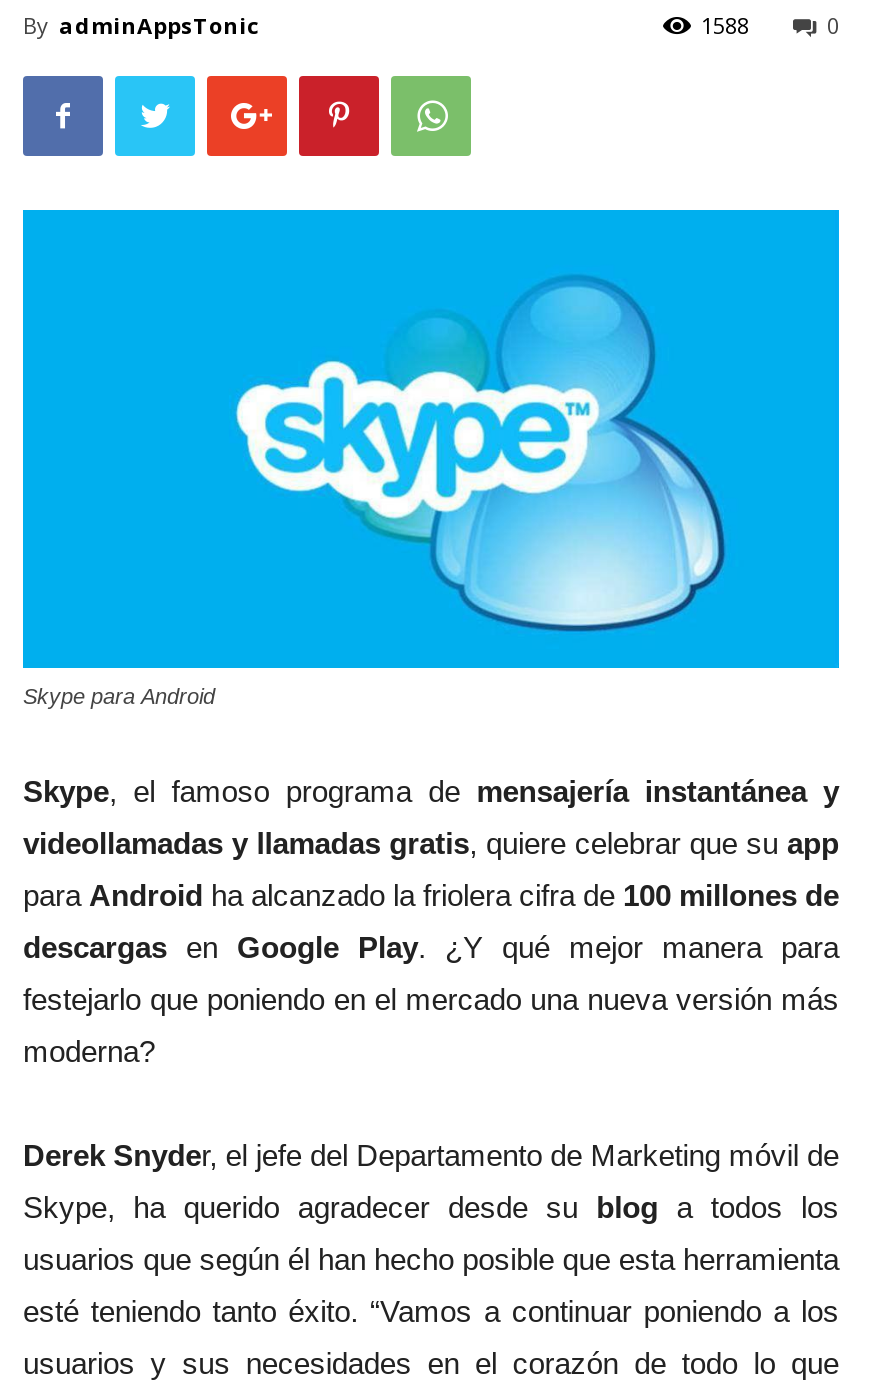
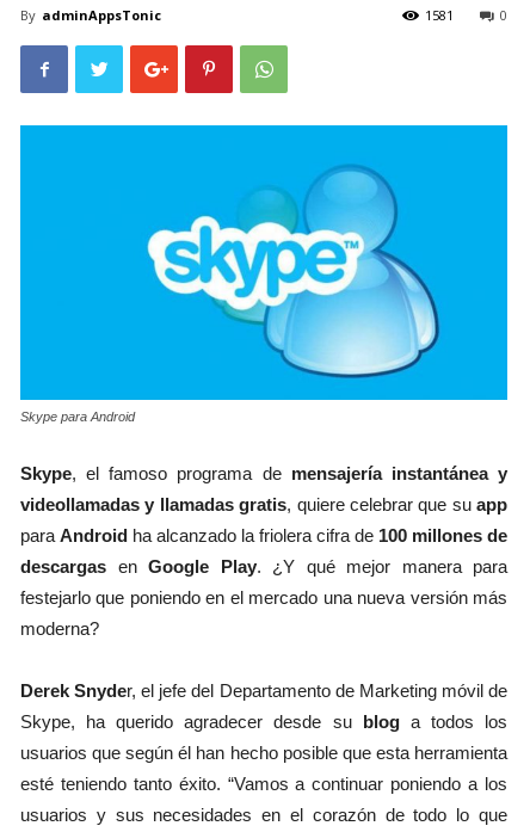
[701,10,749,40] 1588 -> [425,6,454,24] 1581

